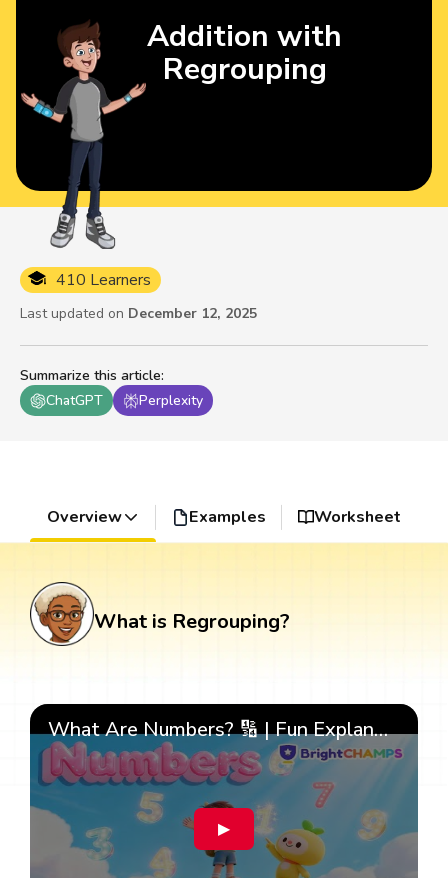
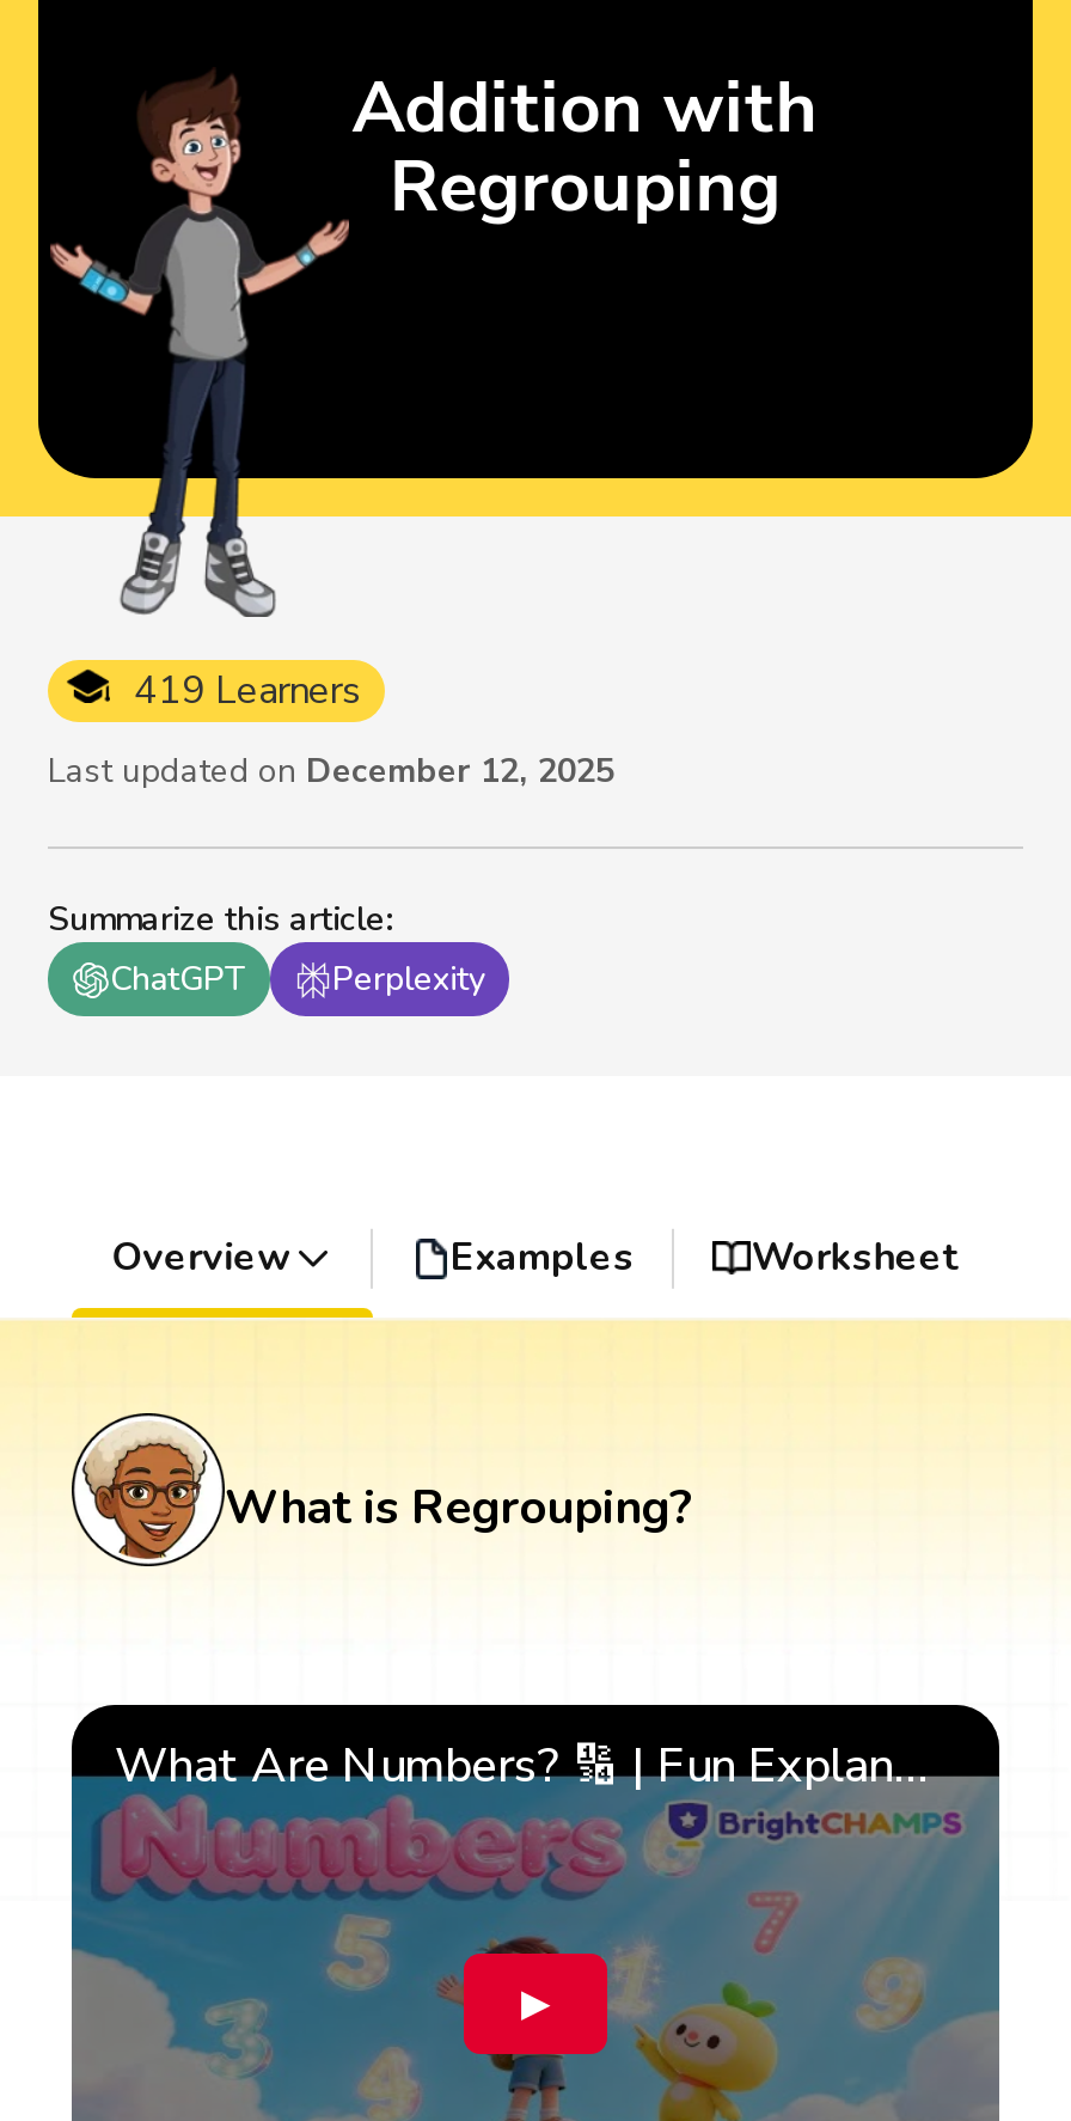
[56,269,151,291] 410 Learners -> [134,666,361,718] 419 Learners

